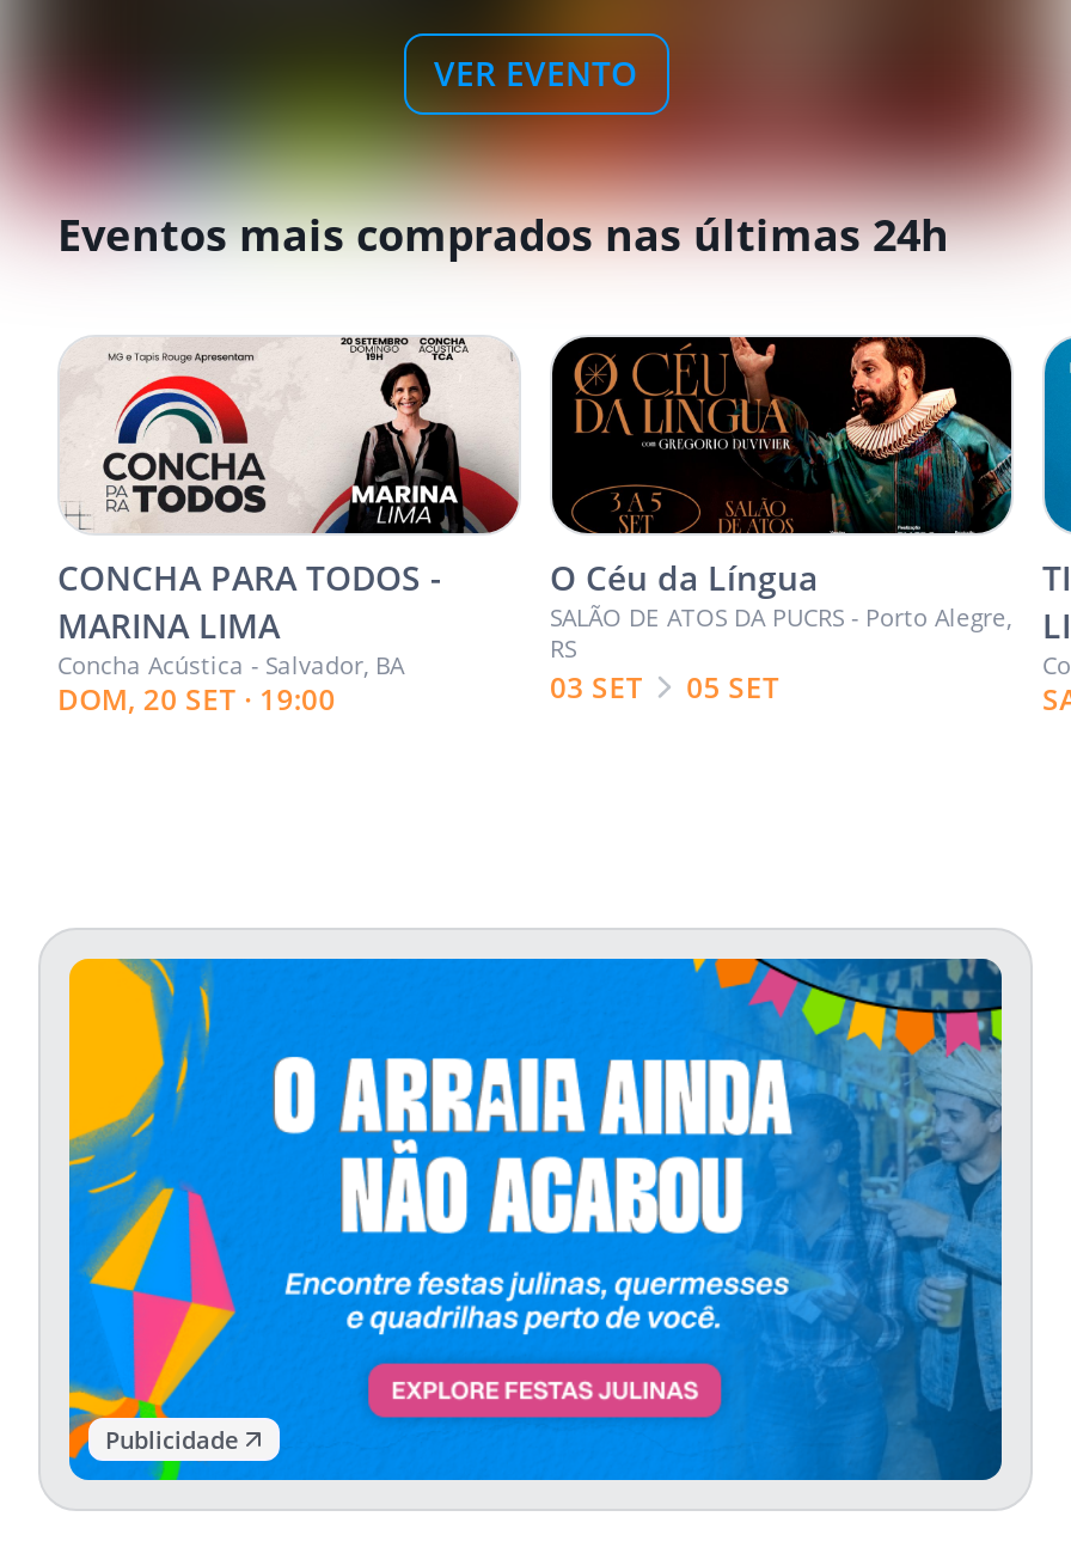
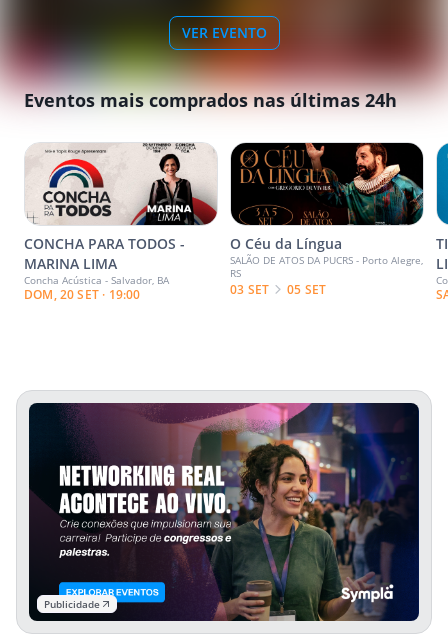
[67,956,1004,1482] [image] -> [28,402,420,622] [image]

